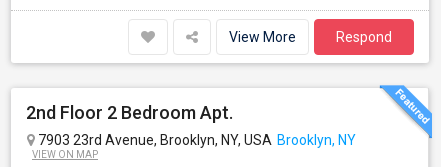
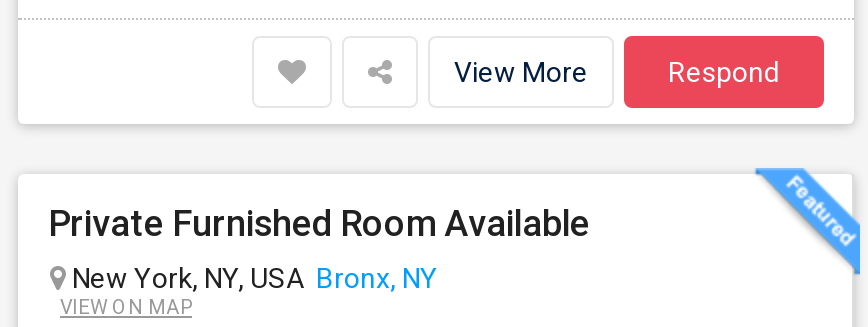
[26,102,356,148] 2nd Floor 2 Bedroom Apt. | 7903 23rd Avenue, Brooklyn, NY, USA Brooklyn, NY -> [48,202,590,294] Private Furnished Room Available | New York, NY, USA Bronx, NY

